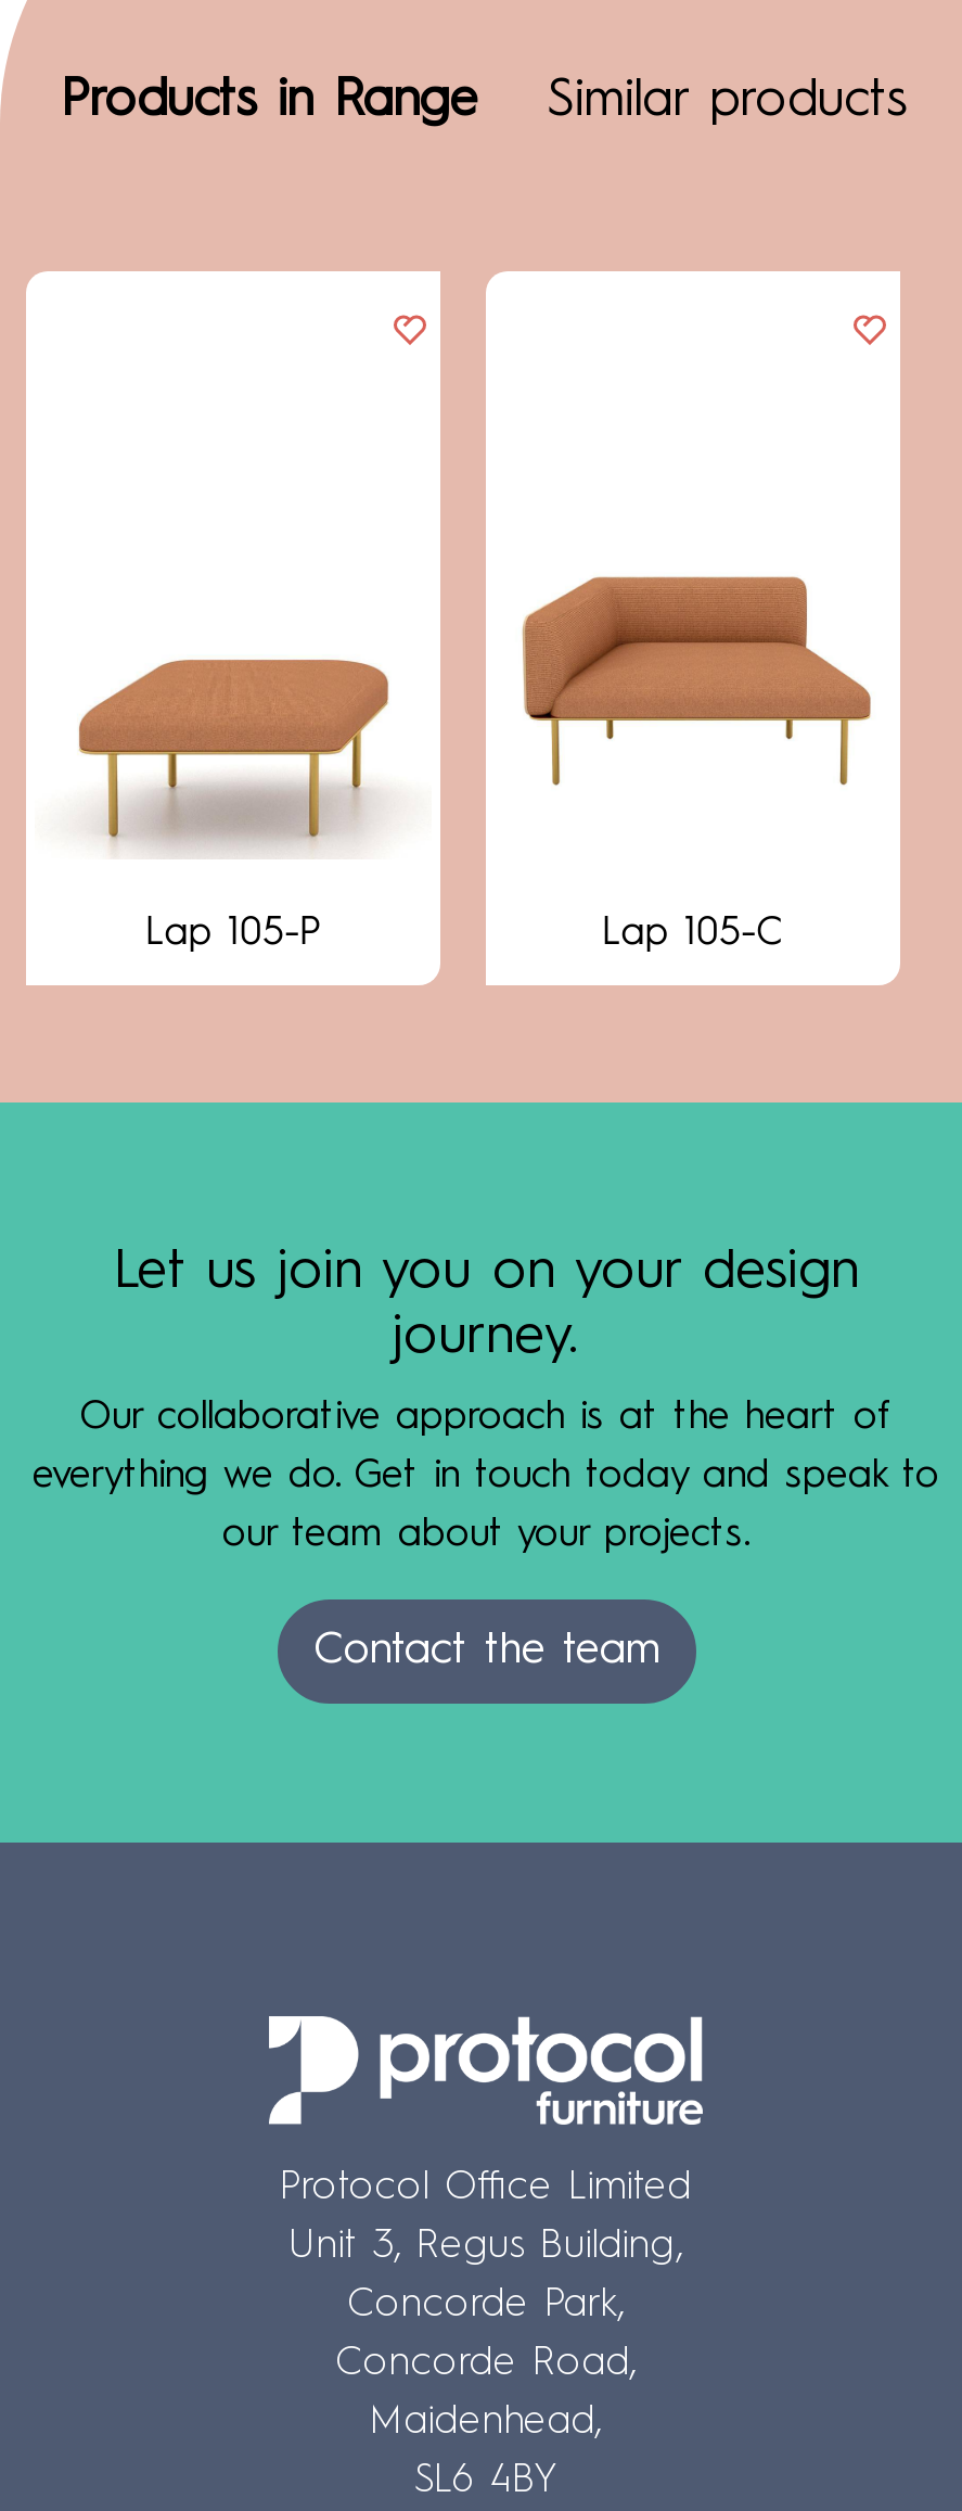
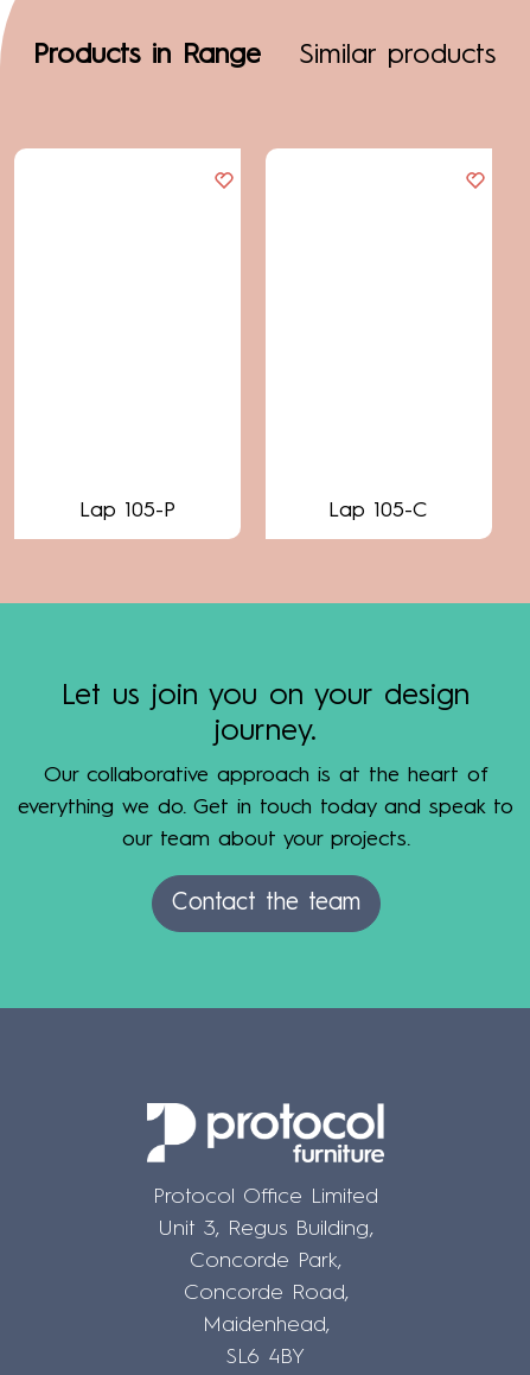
[521,575,872,788] [image] -> none
[76,658,390,857] [image] -> none

